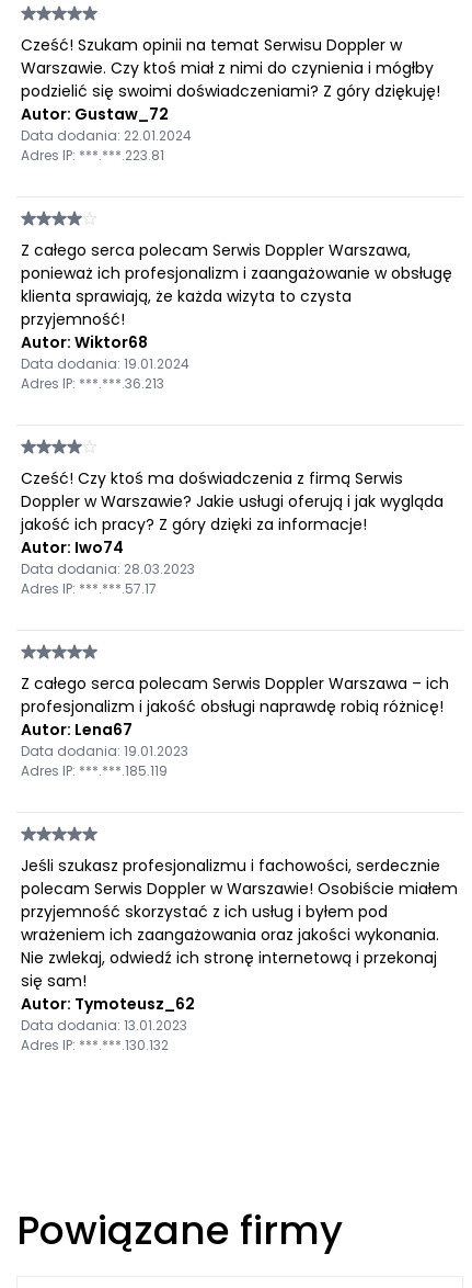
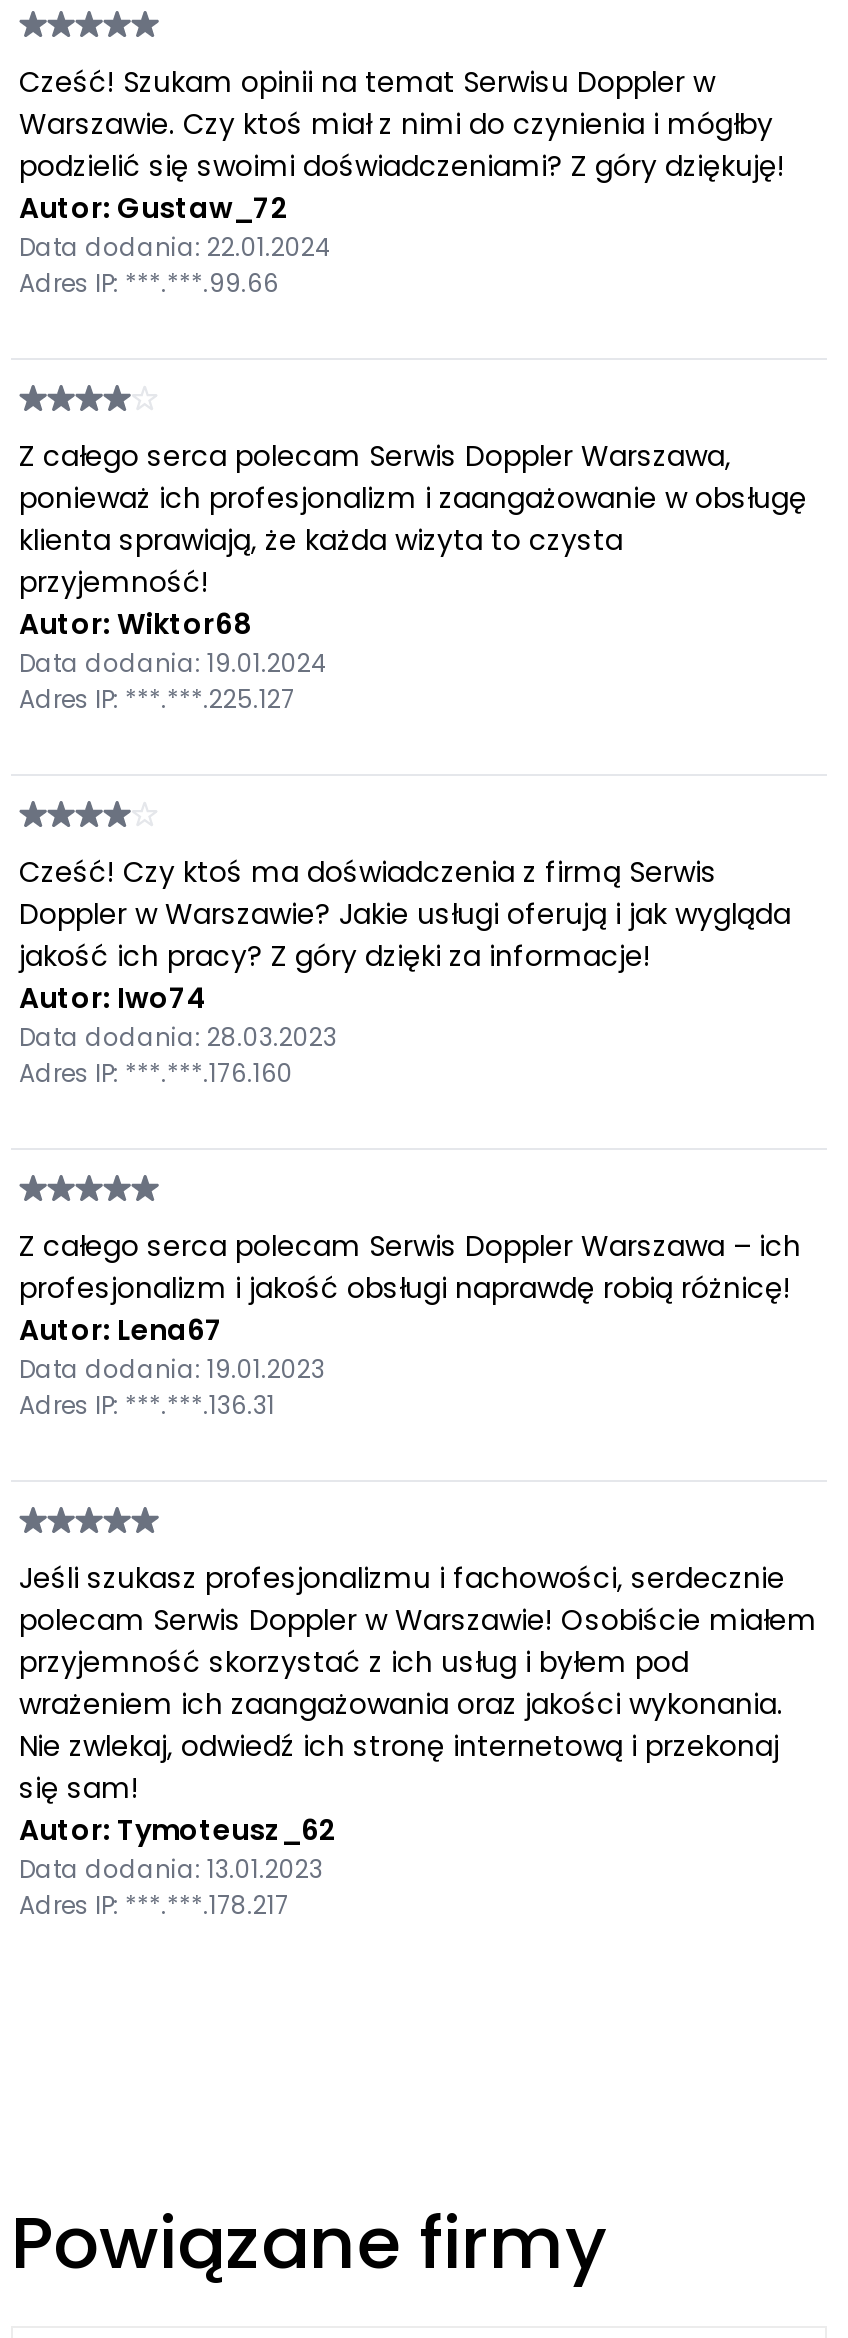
[21,146,164,165] Adres IP: ***.***.223.81 -> [19,266,279,300] Adres IP: ***.***.99.66
[21,374,164,393] Adres IP: ***.***.36.213 -> [19,682,295,716] Adres IP: ***.***.225.127
[21,579,157,598] Adres IP: ***.***.57.17 -> [19,1056,293,1090] Adres IP: ***.***.176.160
[21,761,168,780] Adres IP: ***.***.185.119 -> [19,1388,275,1422] Adres IP: ***.***.136.31
[21,1036,169,1054] Adres IP: ***.***.130.132 -> [19,1888,289,1922] Adres IP: ***.***.178.217

